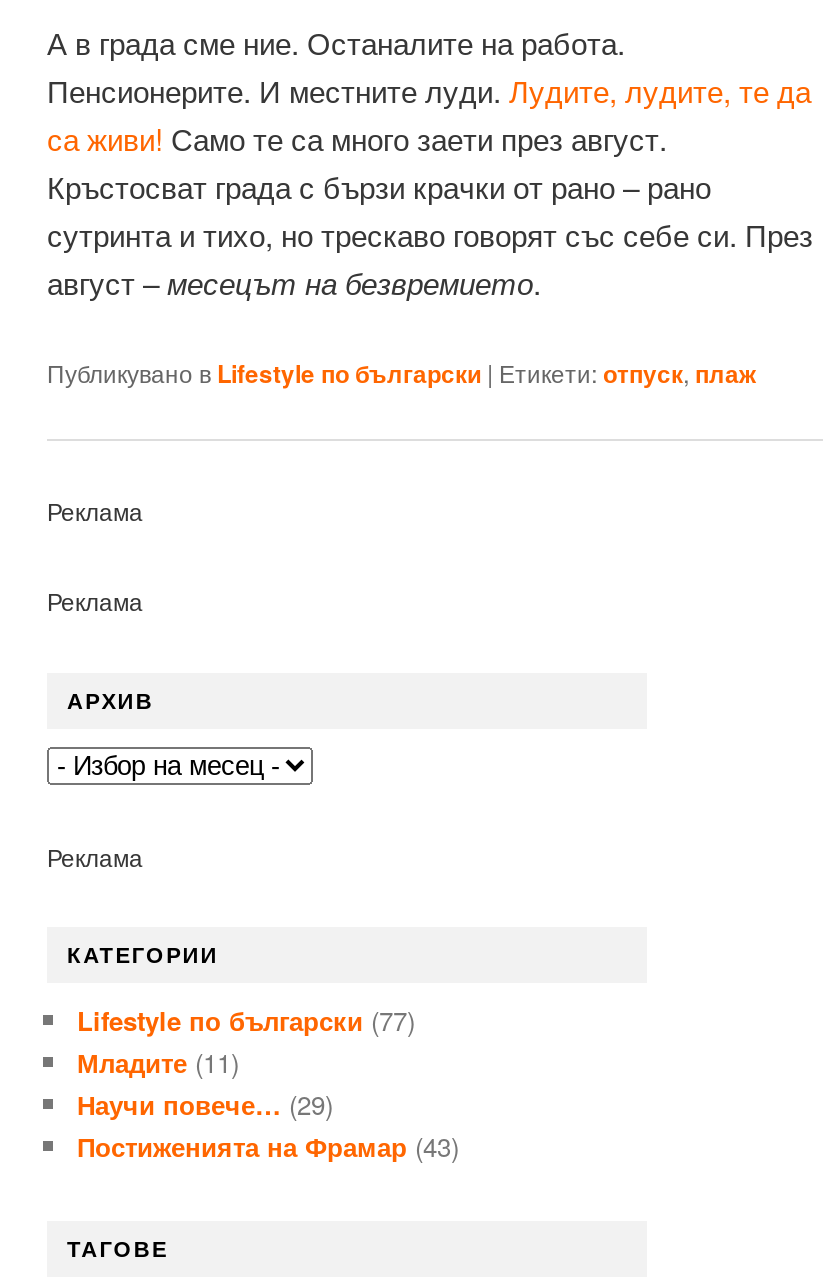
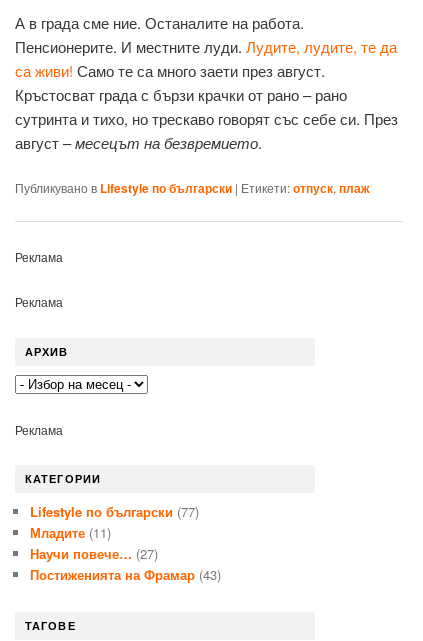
[77,1086,333,1124] Научи повече… (29) -> [30,544,158,563] Научи повече… (27)

